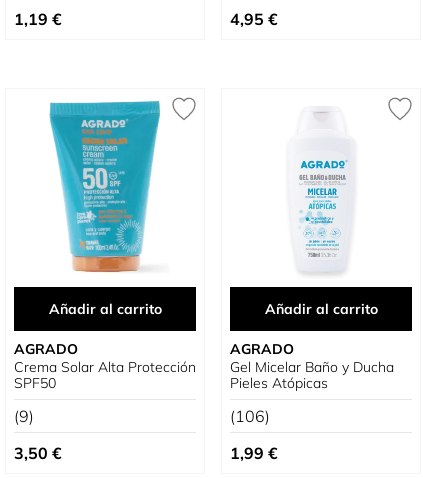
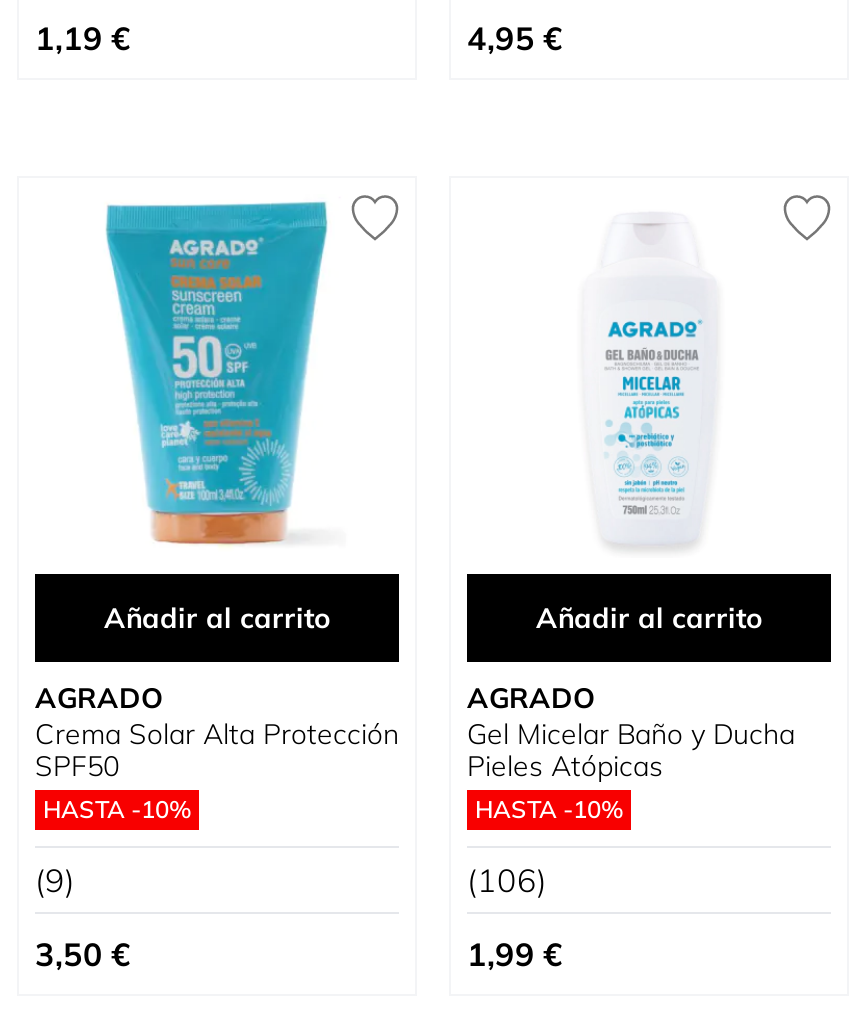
none -> [43,794,191,824] HASTA -10%
none -> [475,794,623,824] HASTA -10%

